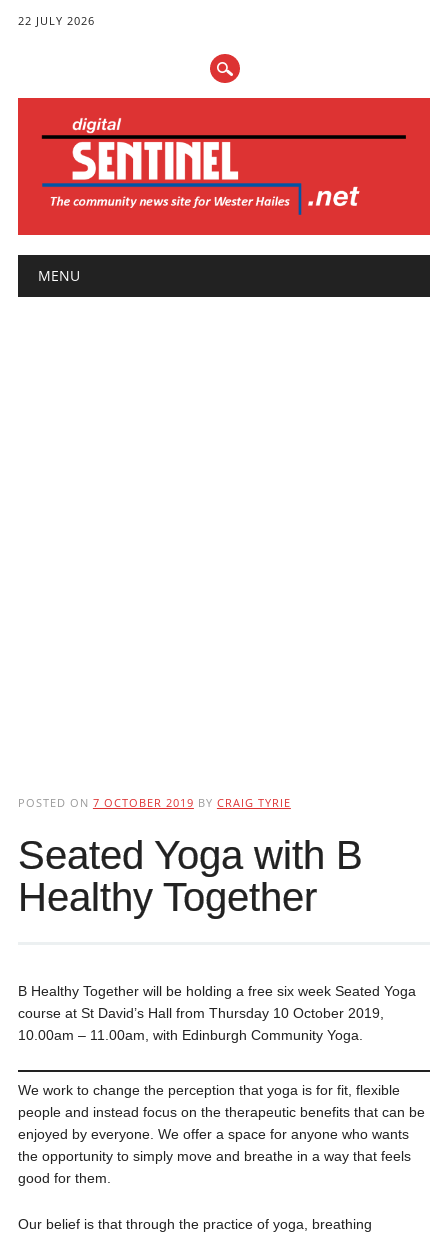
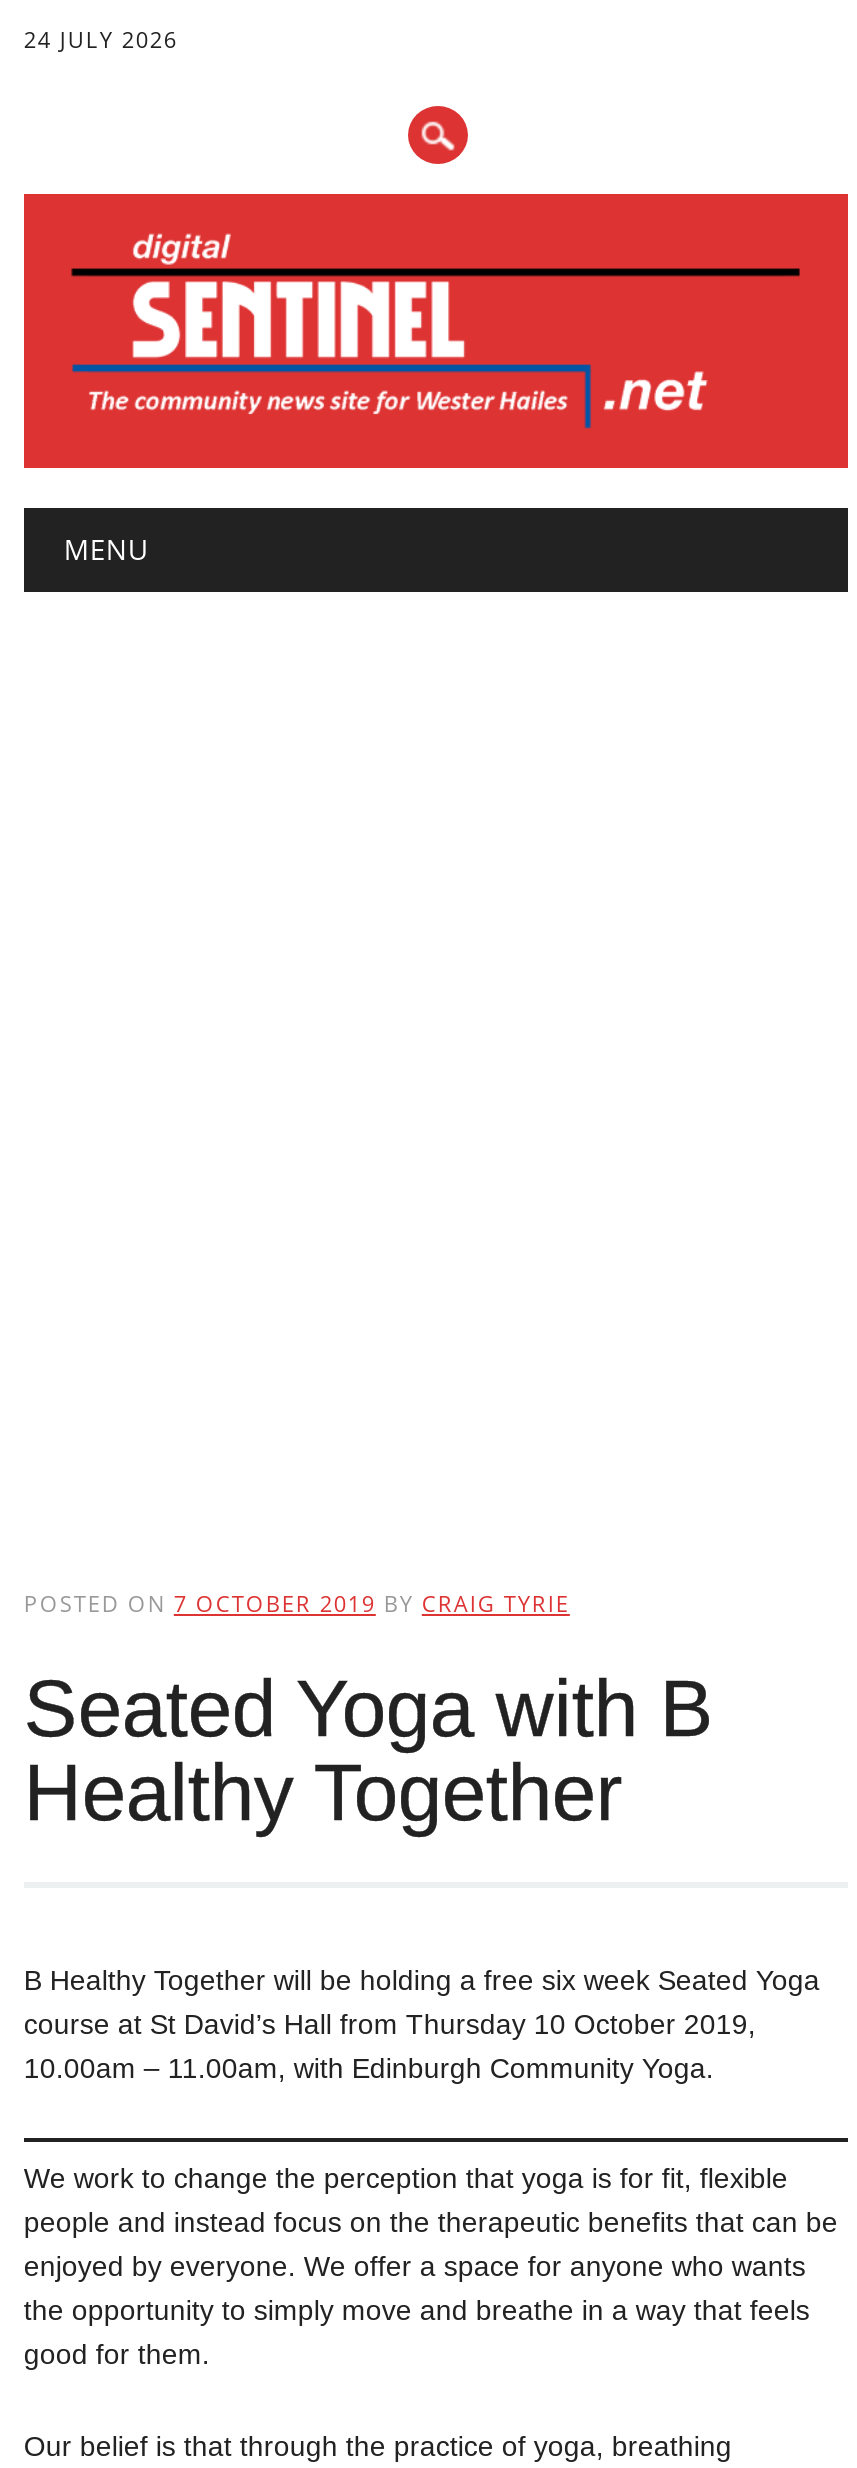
[18,13,95,28] 22 JULY 2026 -> [24,24,178,54] 24 JULY 2026

